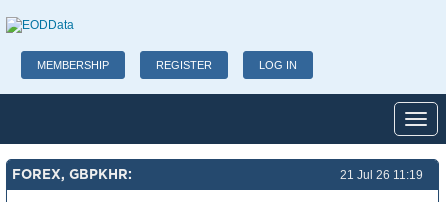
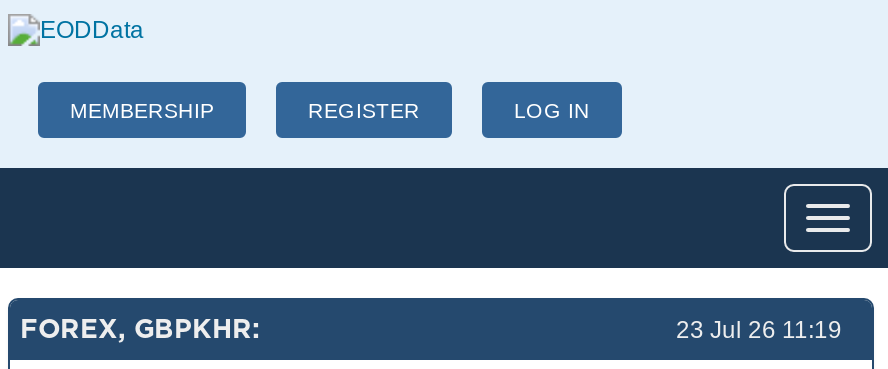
[340,168,423,182] 21 Jul 26 11:19 -> [676,316,842,344] 23 Jul 26 11:19

